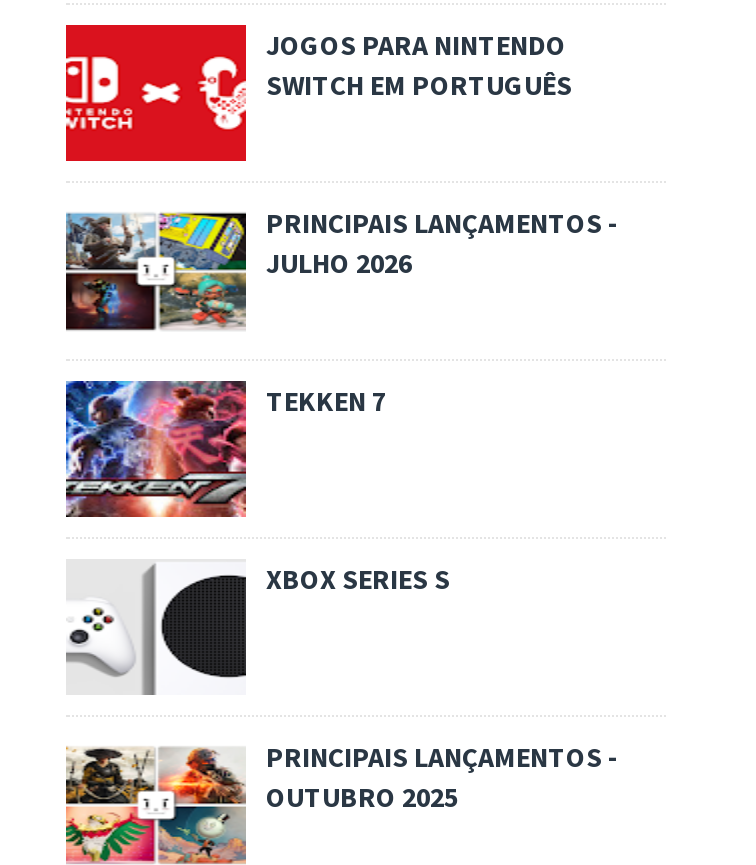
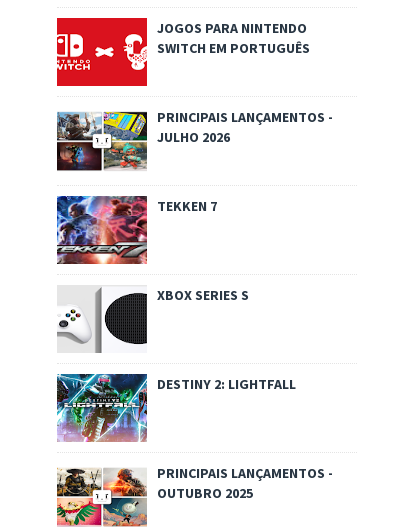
none -> [56,373,296,443] [image] | DESTINY 2: LIGHTFALL

